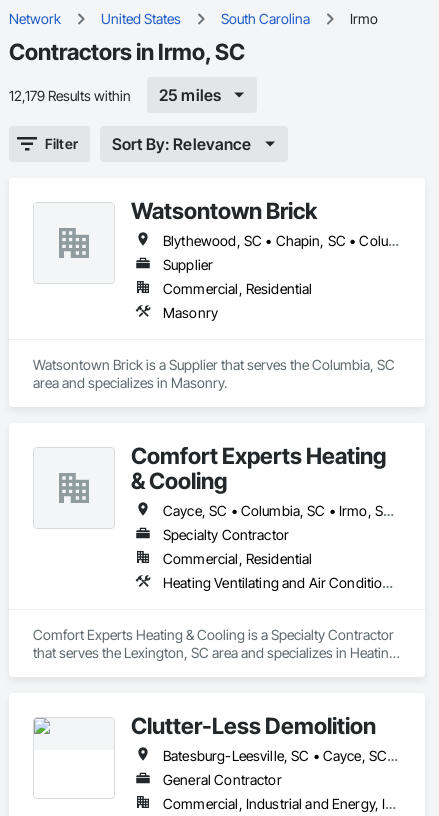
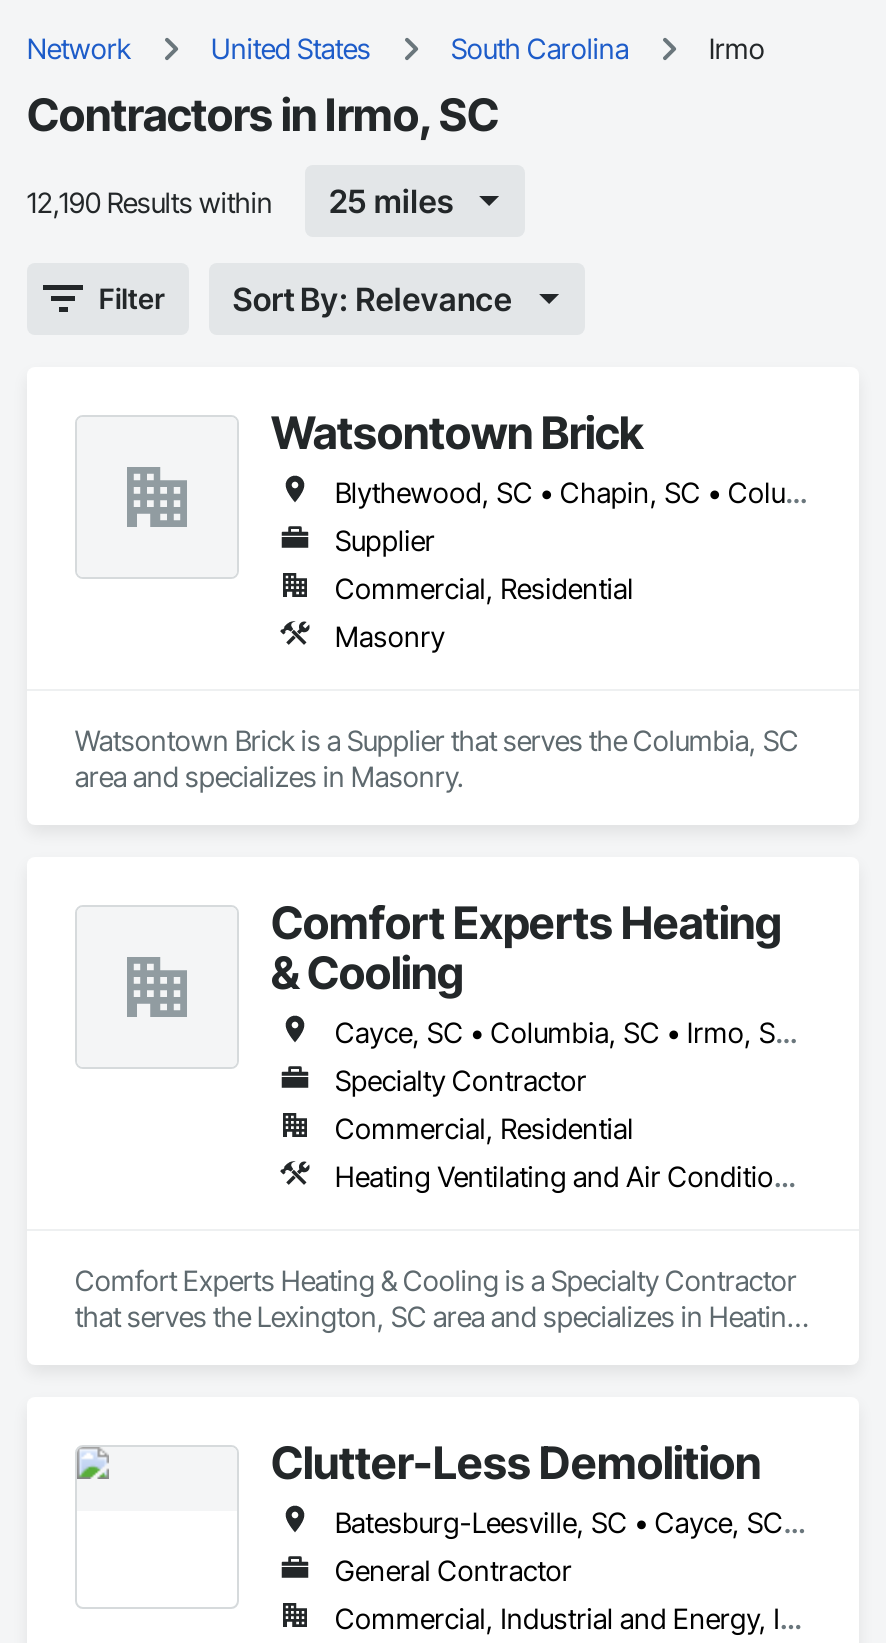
[9,86,131,103] 12,179 Results within -> [27,184,273,218] 12,190 Results within

